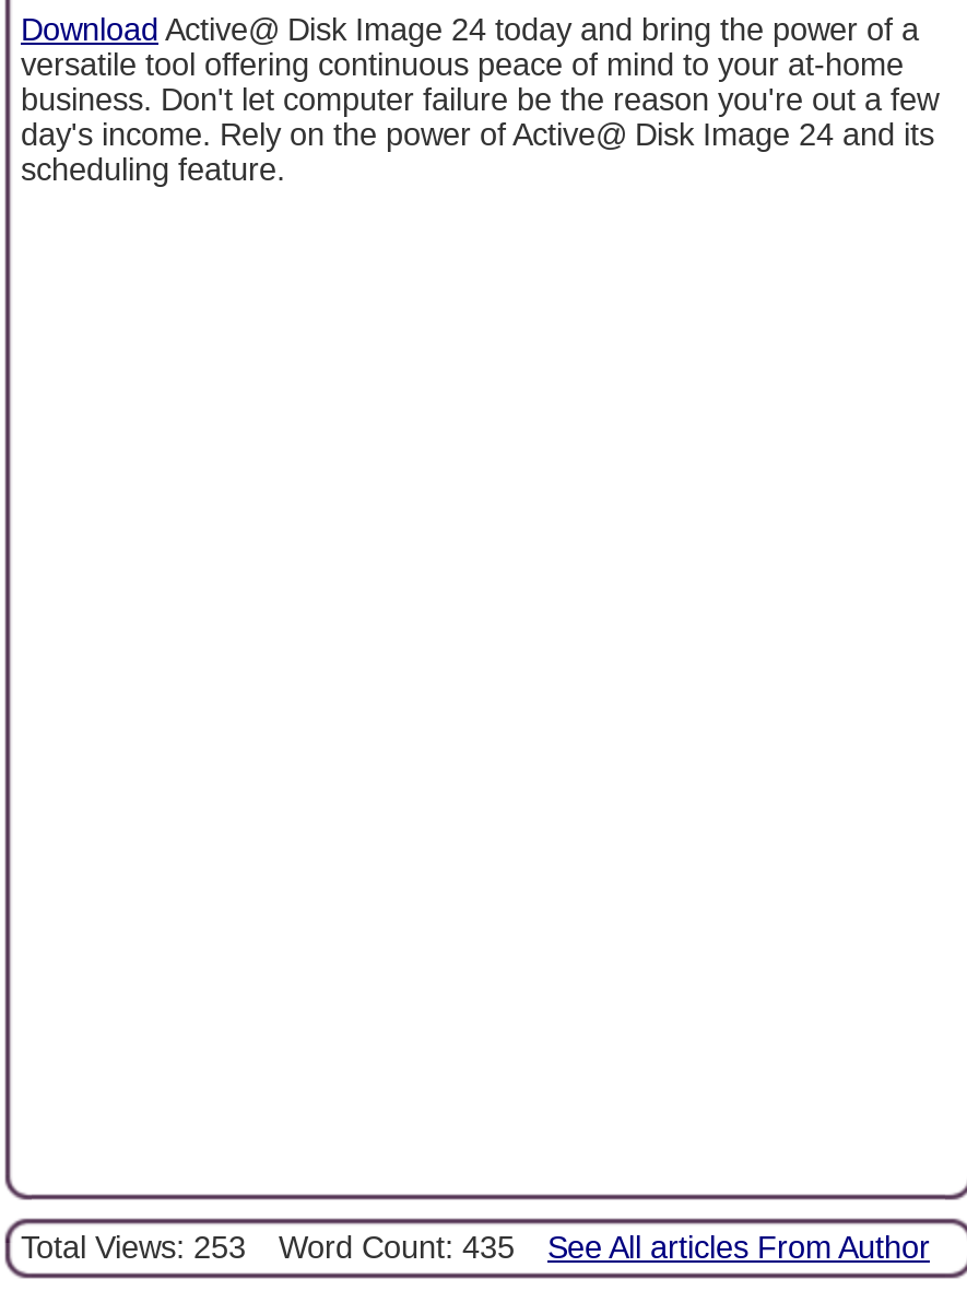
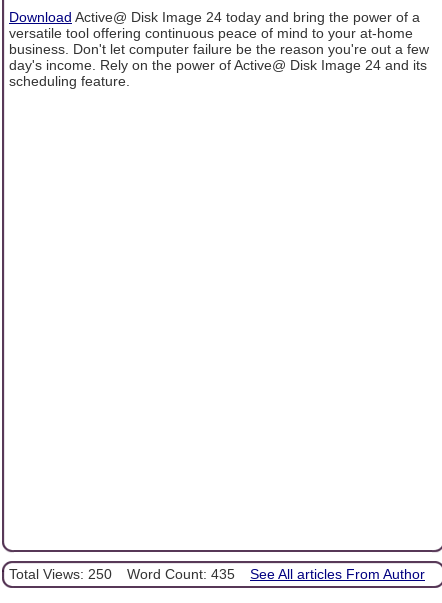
[21,1230,930,1265] Total Views: 253 Word Count: 435 See All articles From Author -> [9,566,425,582] Total Views: 250 Word Count: 435 See All articles From Author

